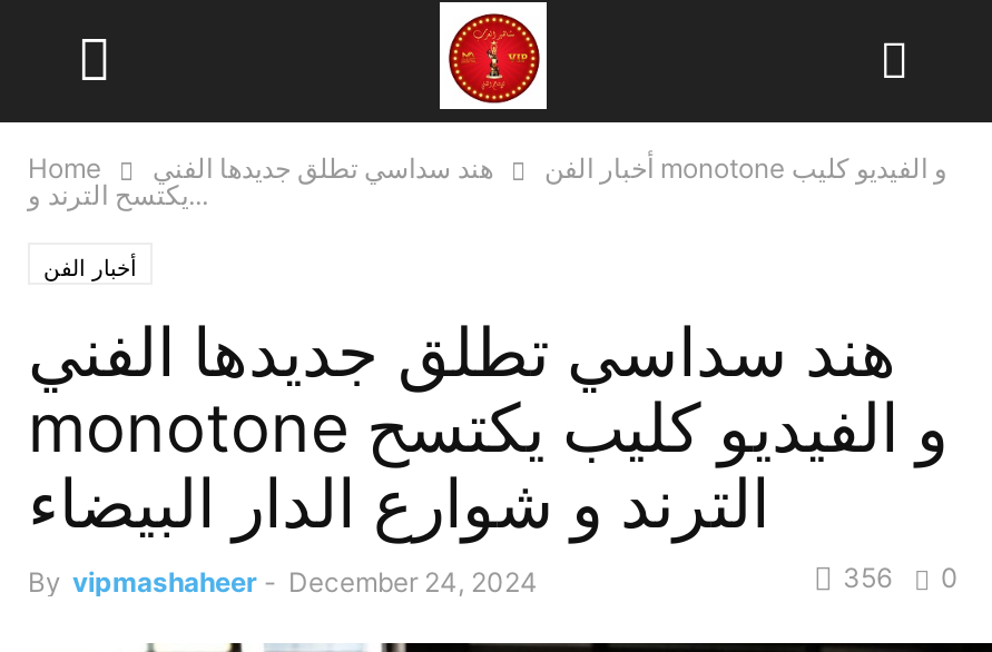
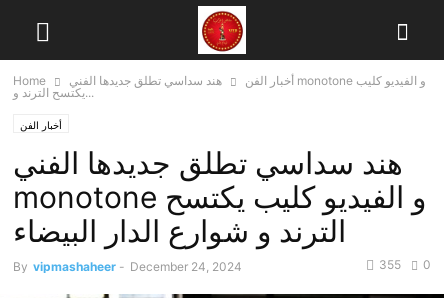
[843,561,959,594] 356 0 -> [379,257,431,272] 355 0

